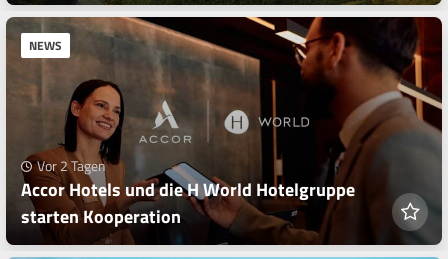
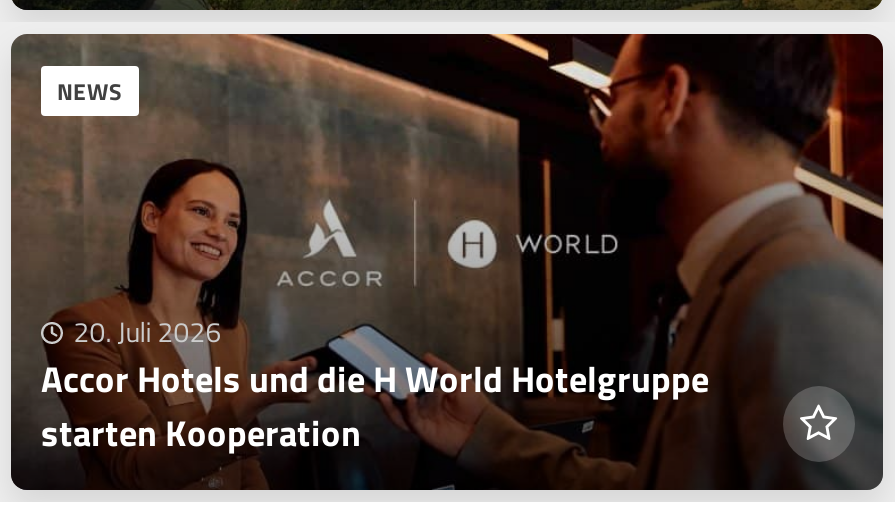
[37,155,106,176] Vor 2 Tagen -> [73,309,221,351] 20. Juli 2026

